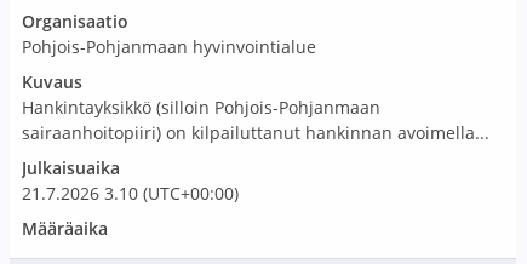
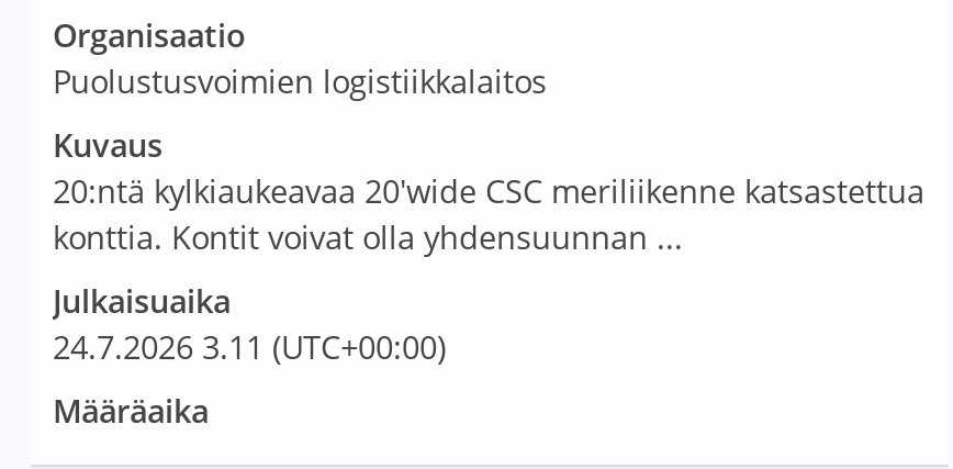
[22,35,316,58] Pohjois-Pohjanmaan hyvinvointialue -> [53,60,547,102] Puolustusvoimien logistiikkalaitos
[22,96,489,144] Hankintayksikkö (silloin Pohjois-Pohjanmaan | sairaanhoitopiiri) on kilpailuttanut hankinnan avoimella... -> [53,170,924,258] 20:ntä kylkiaukeavaa 20'wide CSC meriliikenne katsastettua | konttia. Kontit voivat olla yhdensuunnan ...
[22,182,239,205] 21.7.2026 3.10 (UTC+00:00) -> [53,326,446,368] 24.7.2026 3.11 (UTC+00:00)

